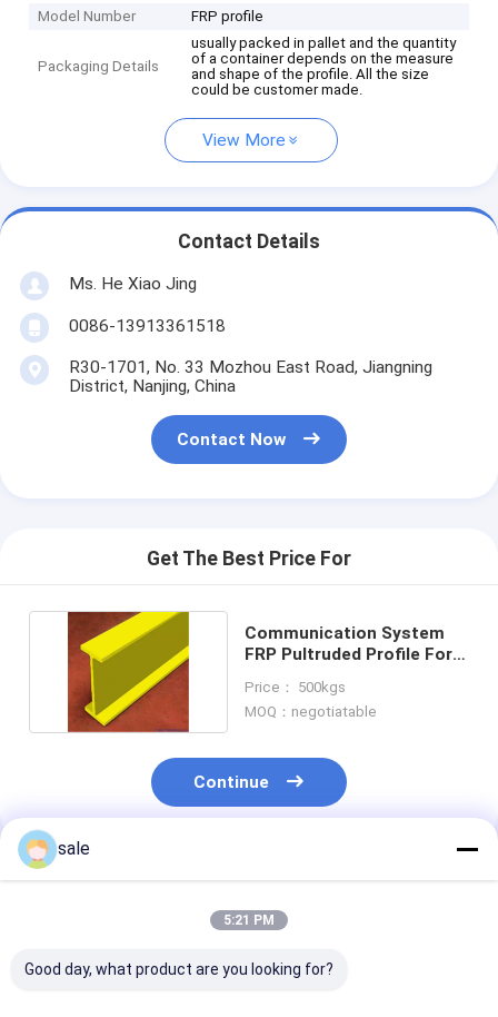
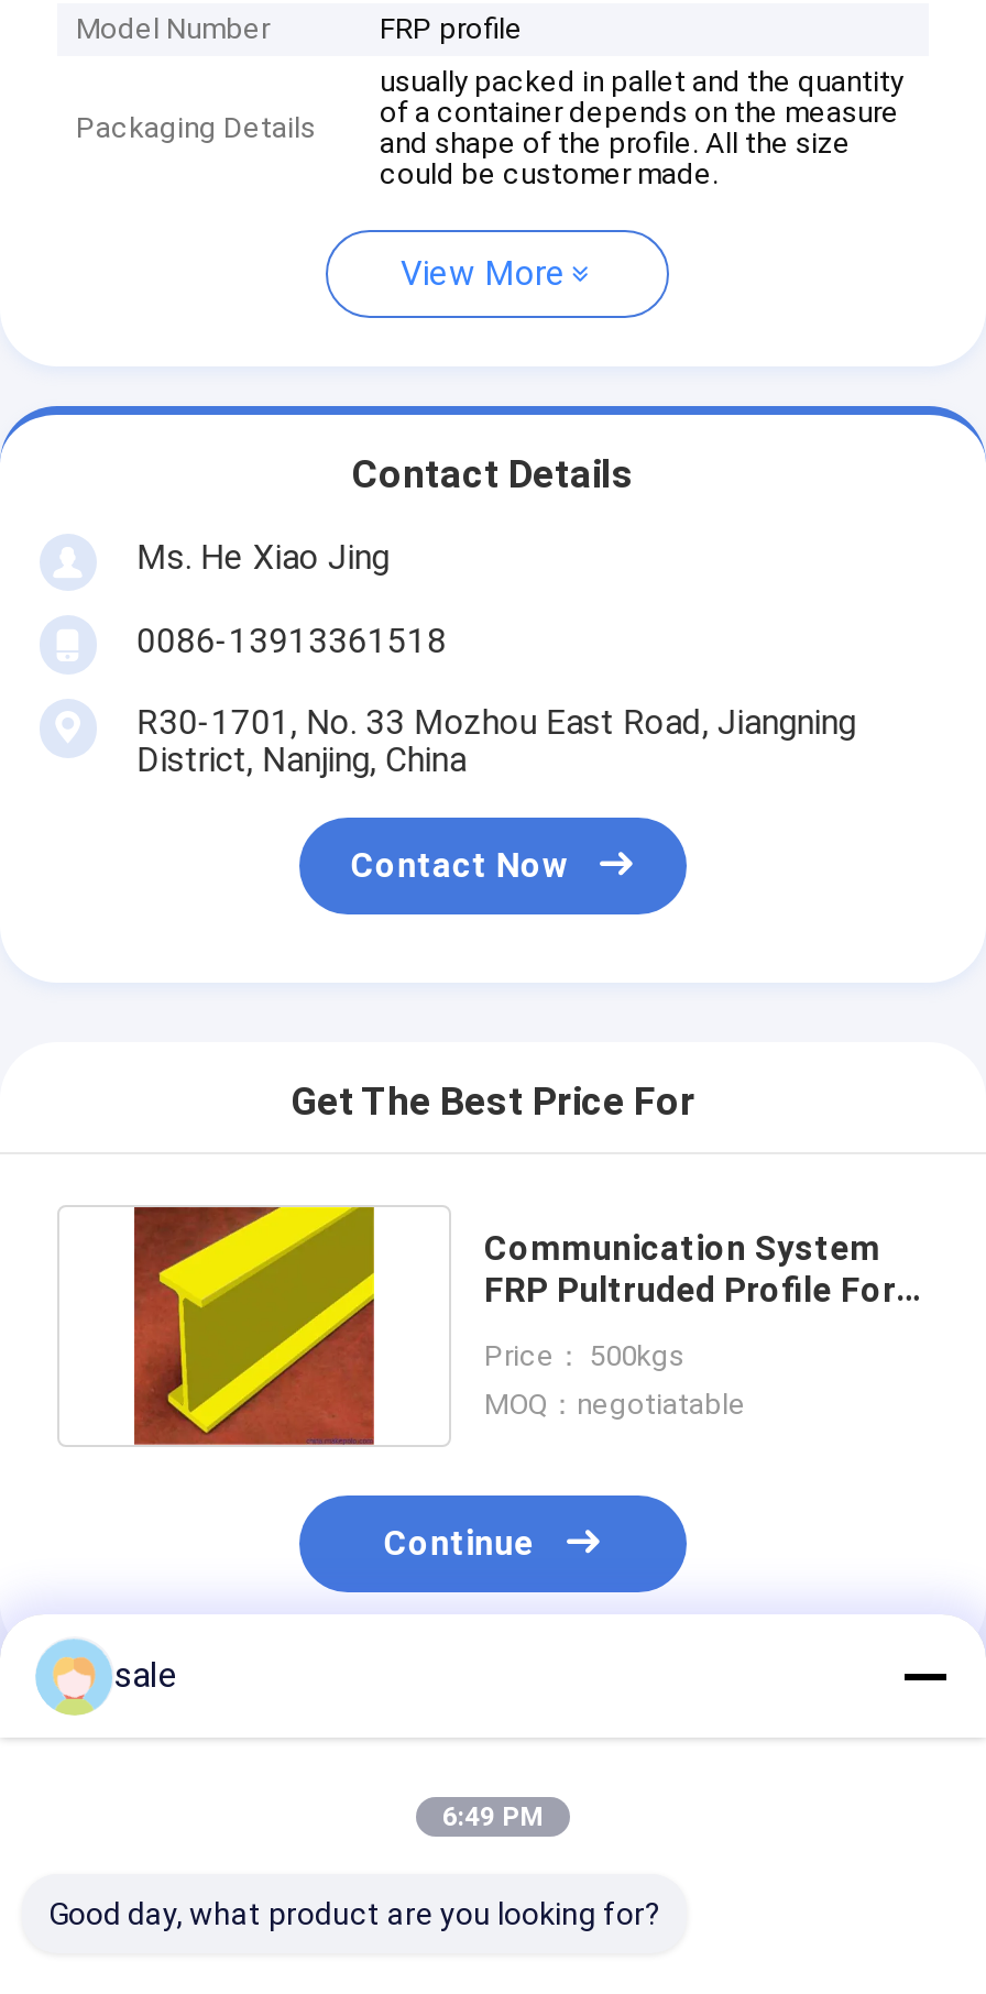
[223,912,275,928] 5:21 PM -> [442,1801,544,1832] 6:49 PM

